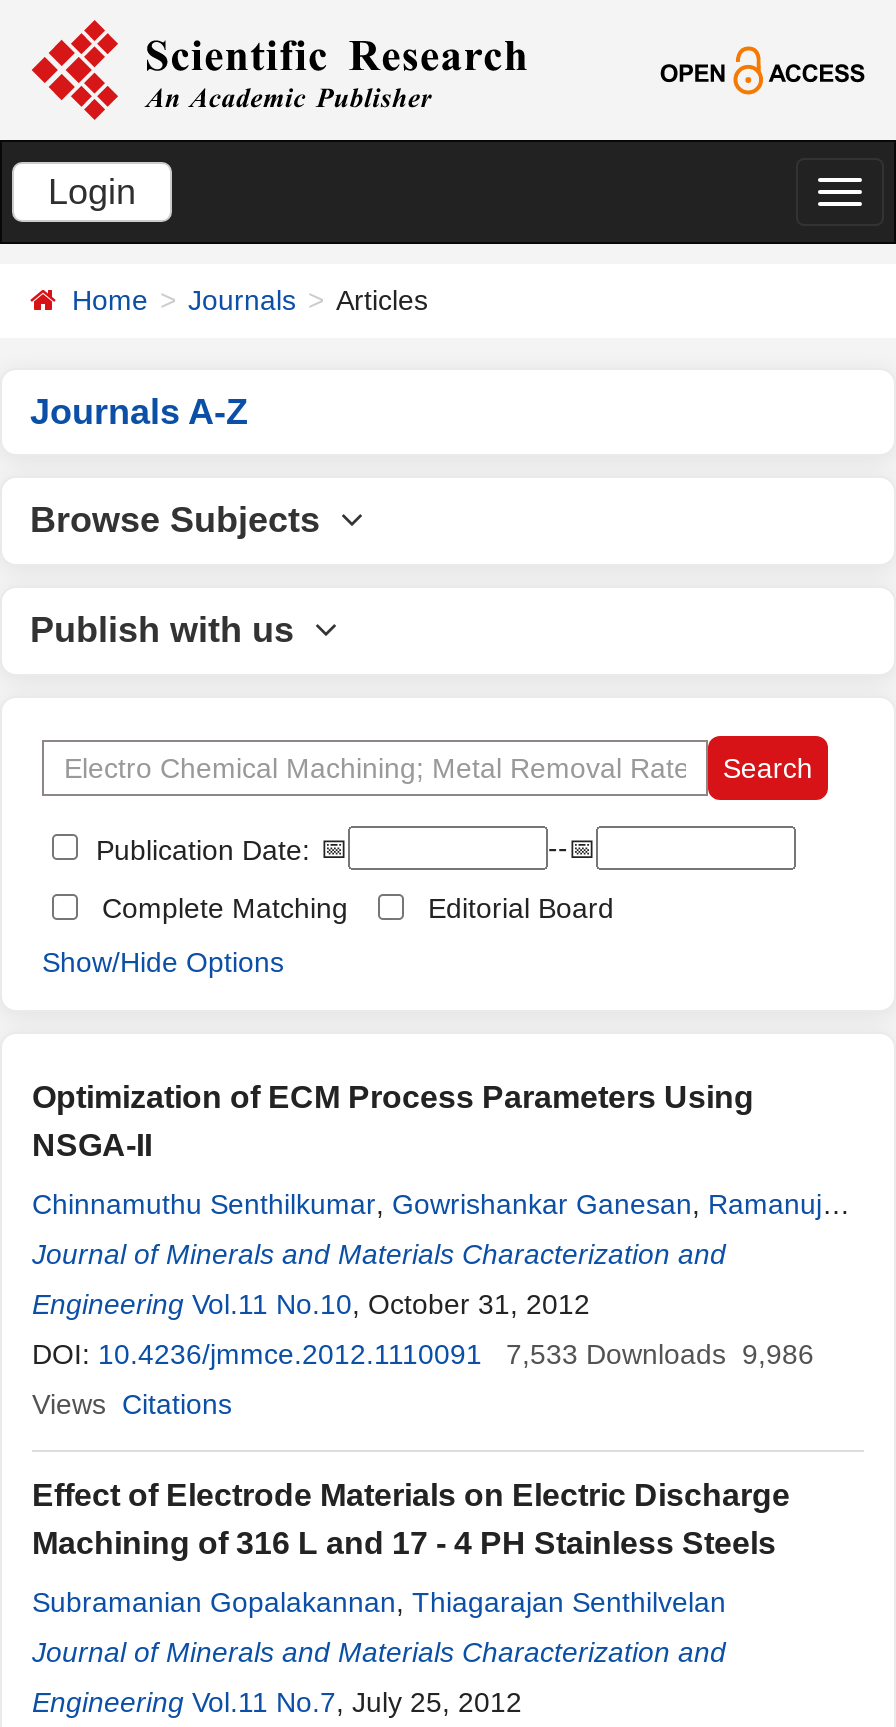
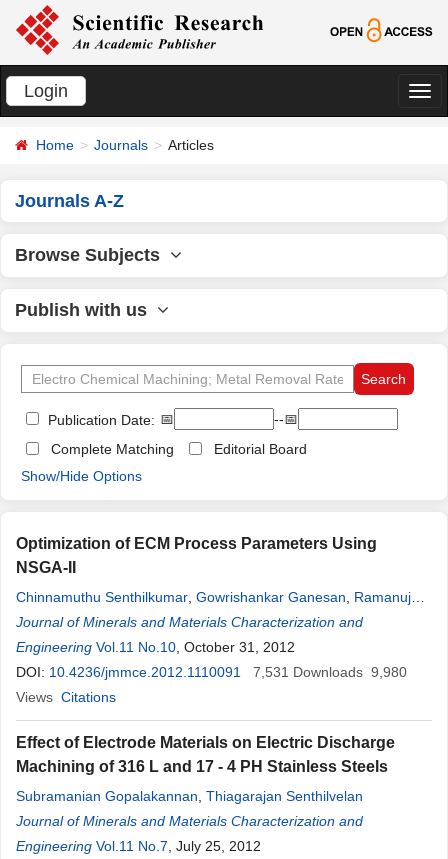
[32,1338,814,1370] DOI: 10.4236/jmmce.2012.1110091 7,533 Downloads 9,986 -> [16,664,407,680] DOI: 10.4236/jmmce.2012.1110091 7,531 Downloads 9,980

